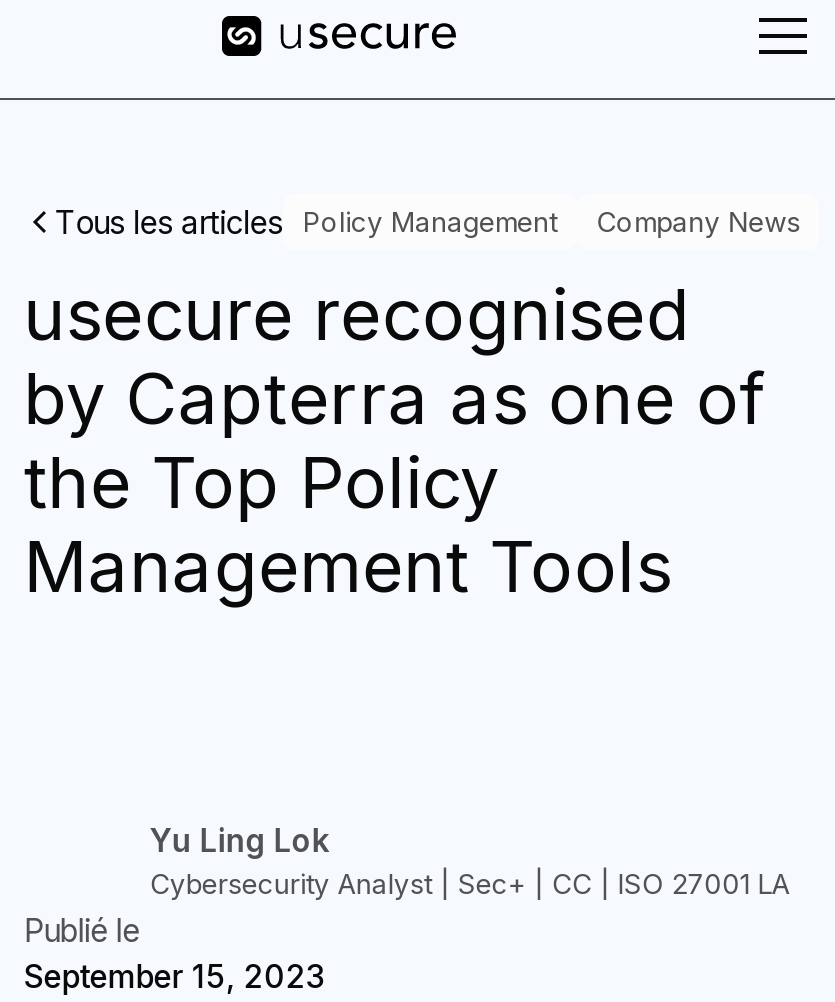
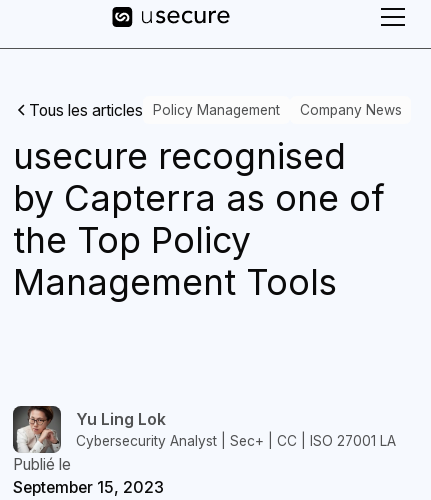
none -> [12,405,62,452] [image]

